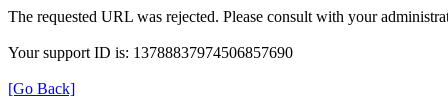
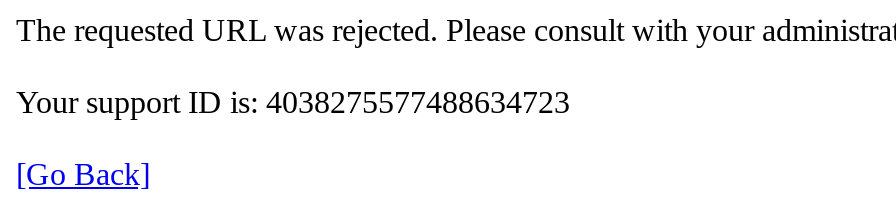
[8,44,293,61] Your support ID is: 13788837974506857690 -> [16,85,570,119] Your support ID is: 4038275577488634723

